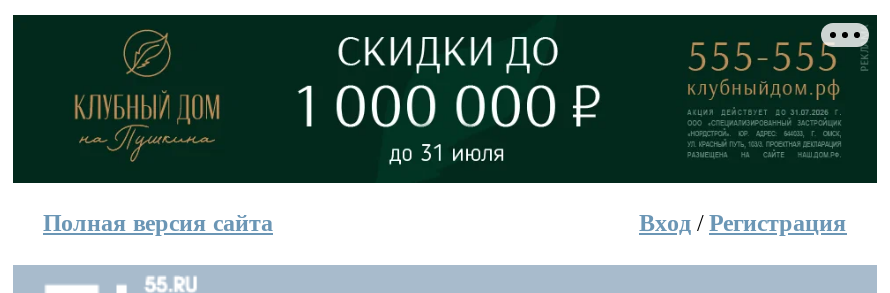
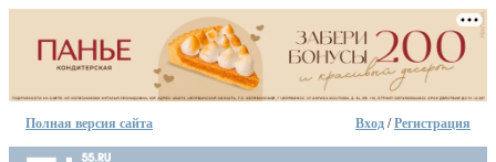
[11,13,879,185] [image] -> [9,9,487,101] [image]

